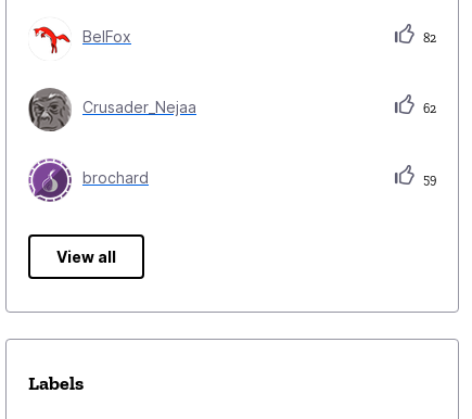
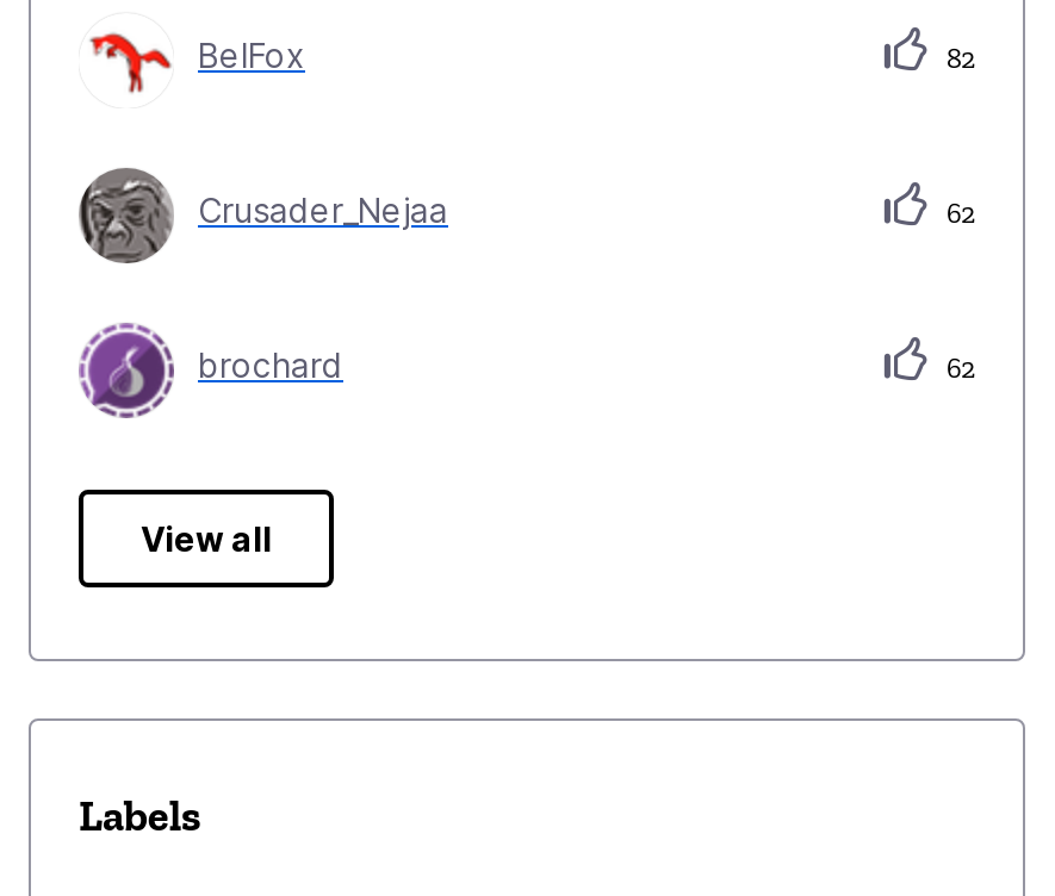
[420,172,436,187] 59 -> [939,351,975,385] 62

